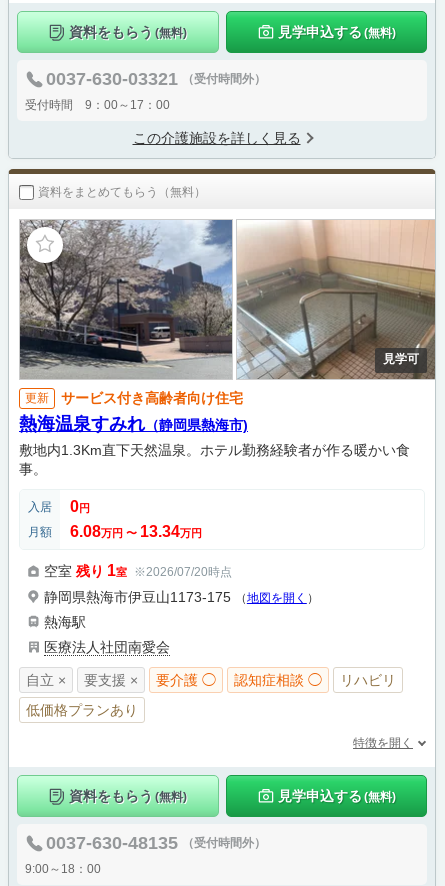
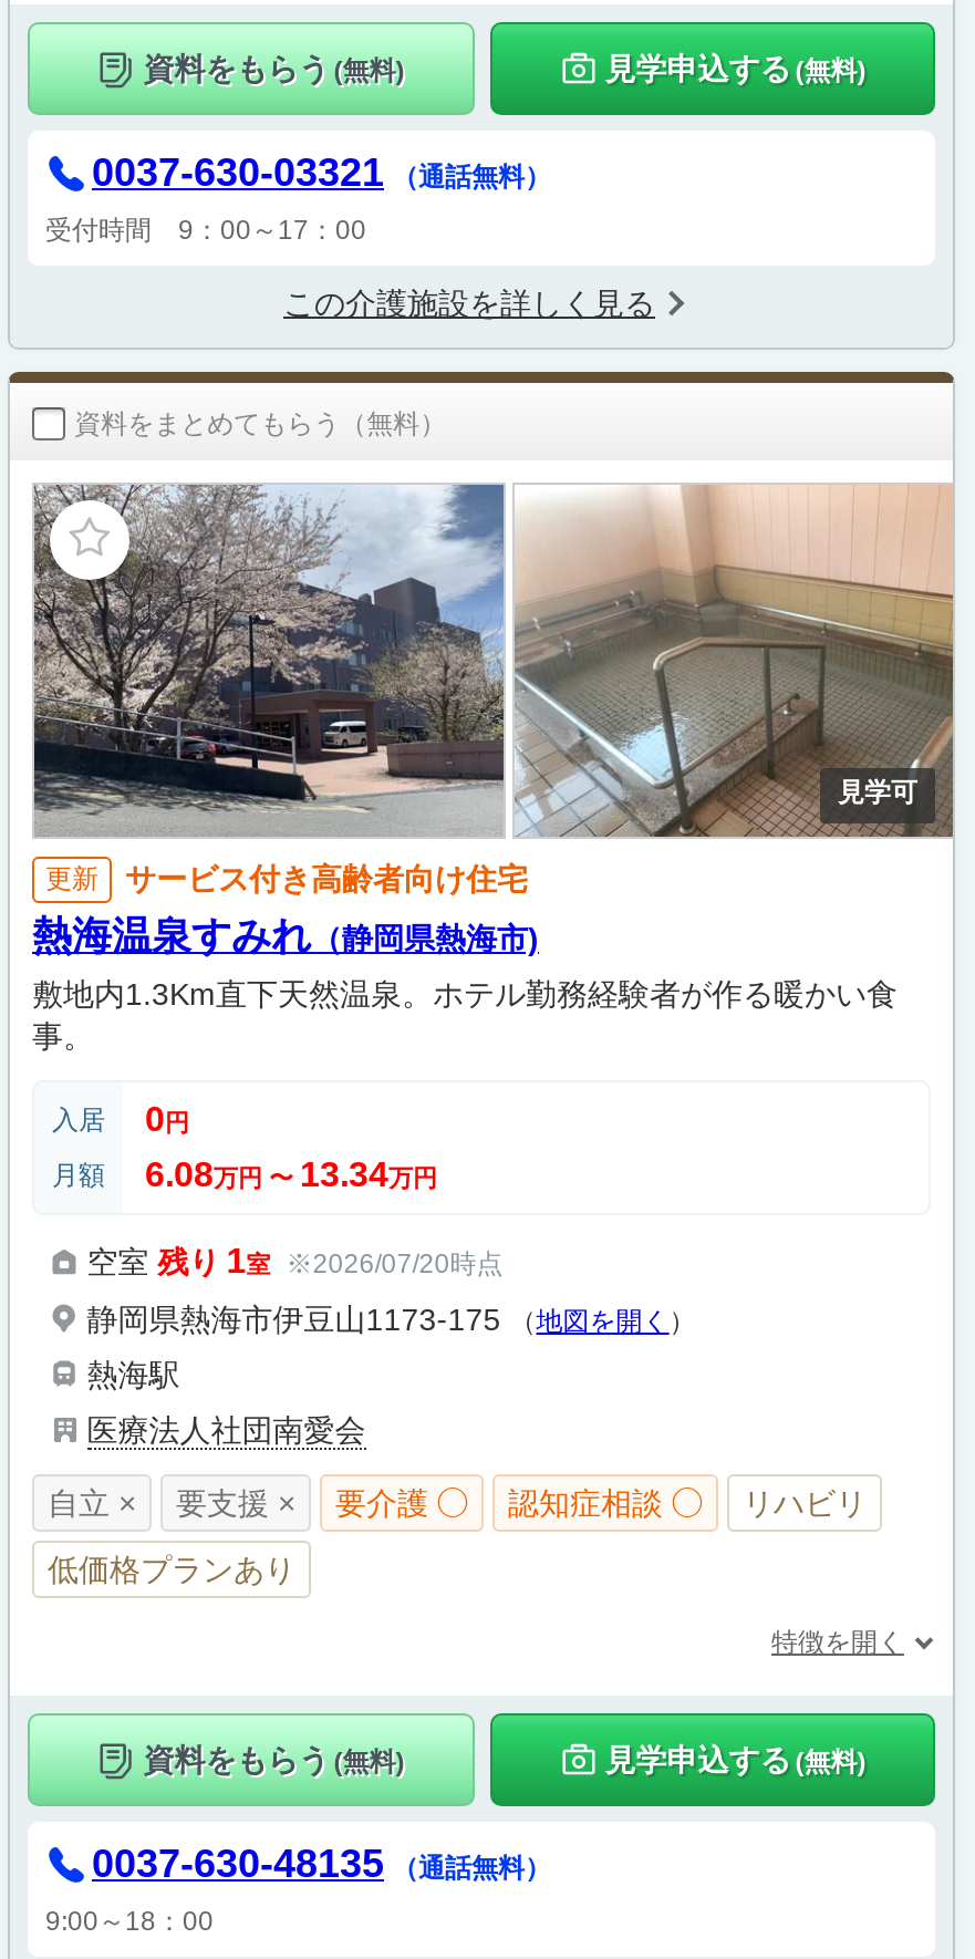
[46,69,265,89] 0037-630-03321 （受付時間外） -> [92,150,551,194] 0037-630-03321 （通話無料）
[46,833,265,853] 0037-630-48135 （受付時間外） -> [92,1841,551,1886] 0037-630-48135 （通話無料）

